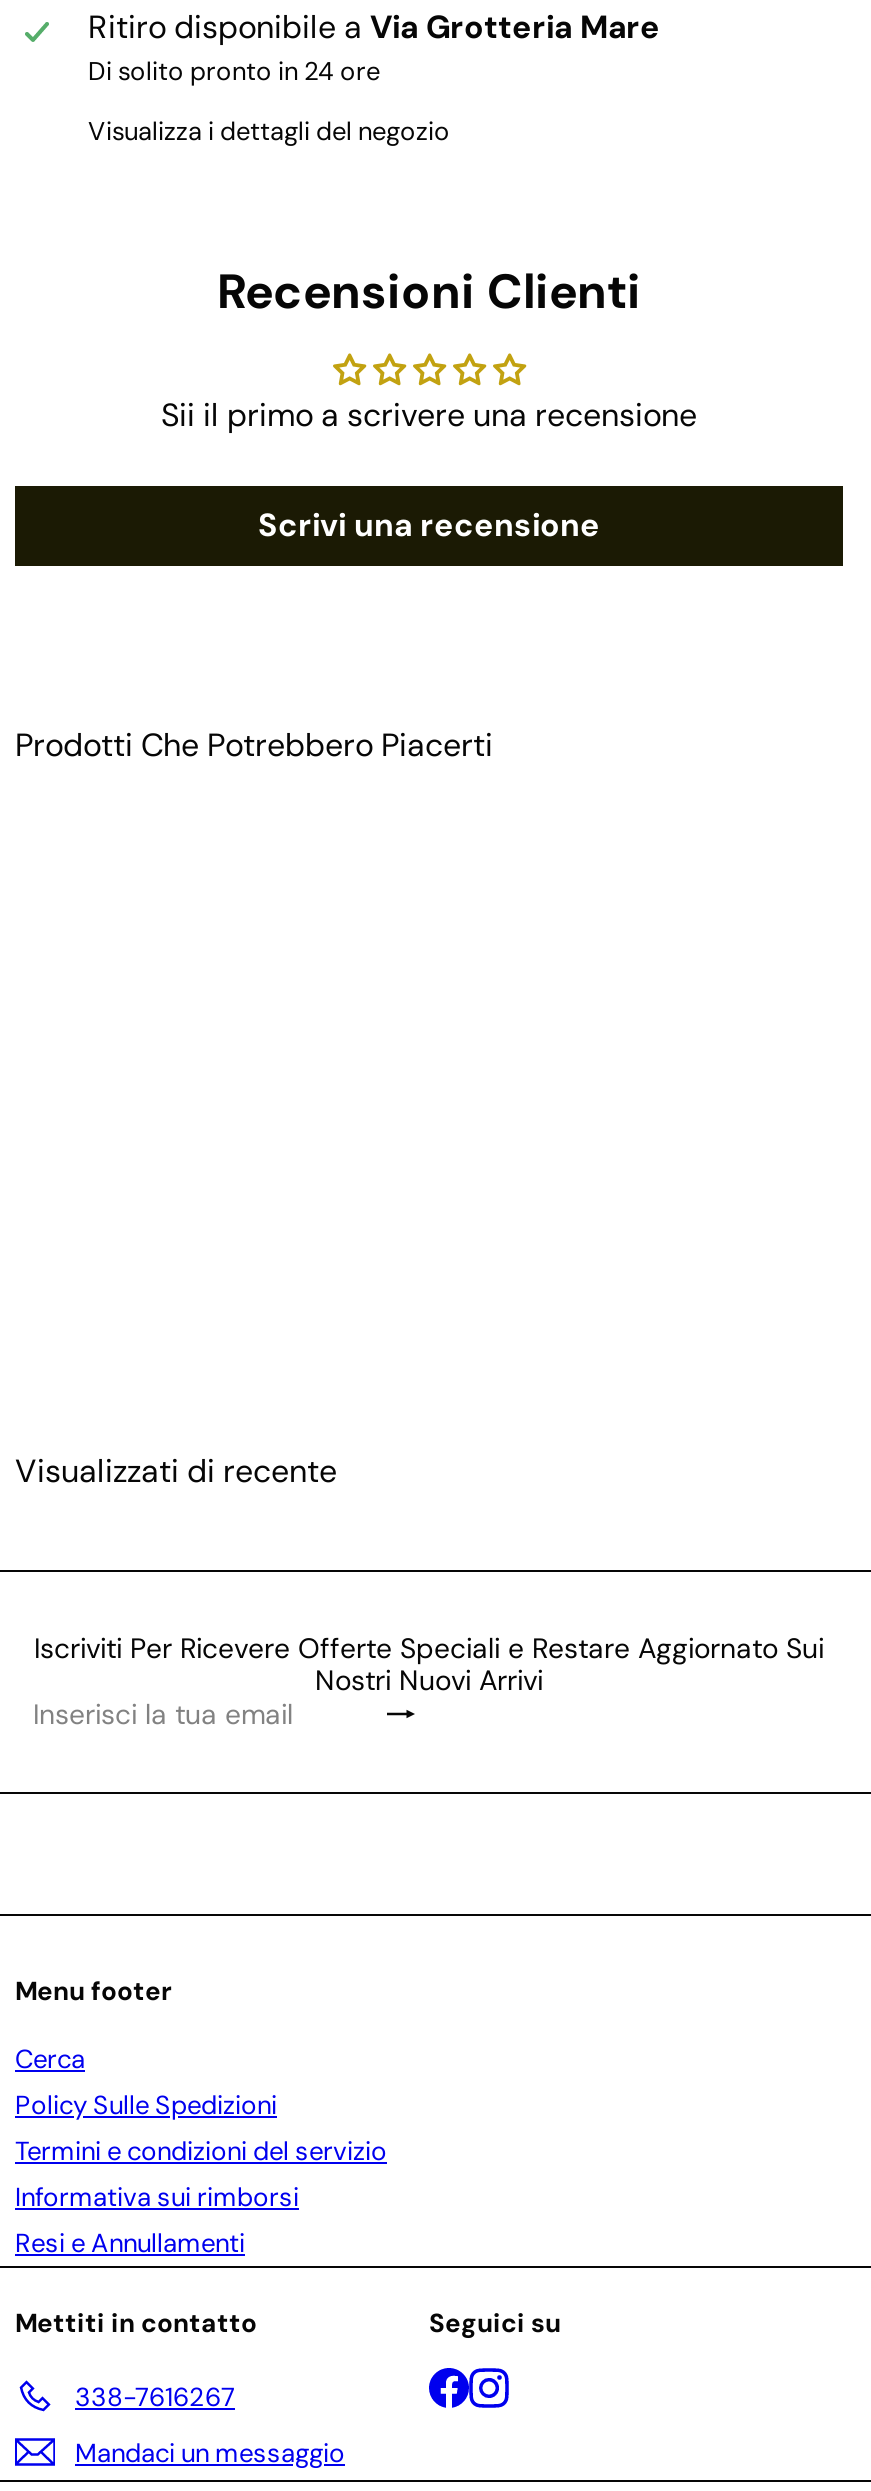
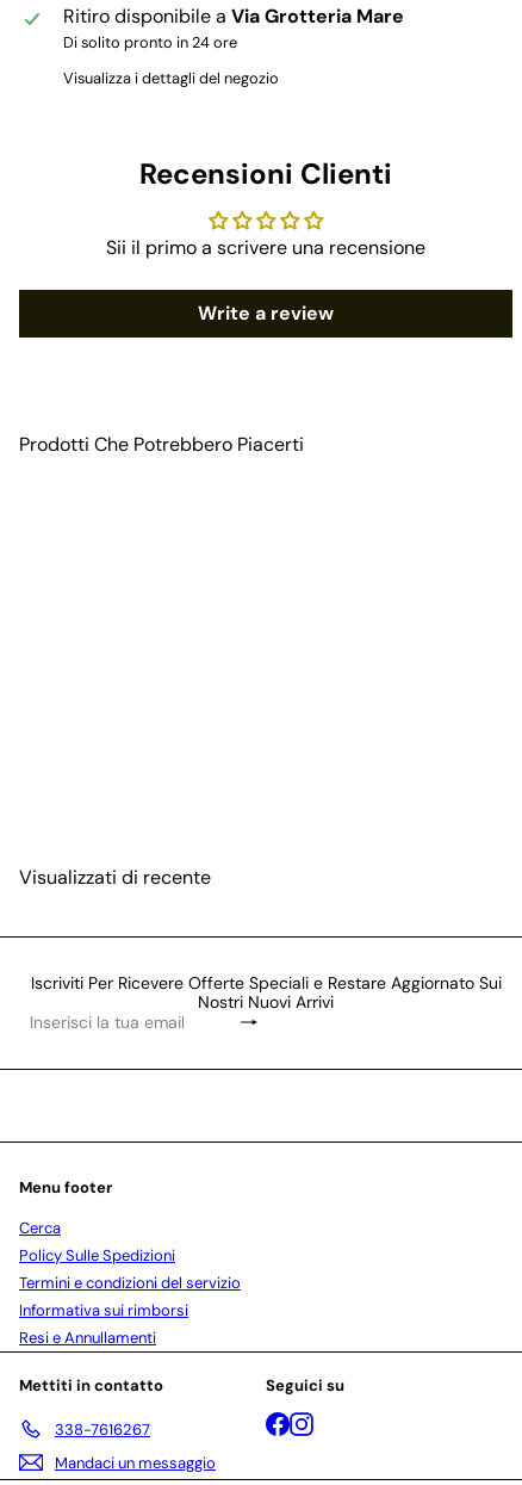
[258,505,600,547] Scrivi una recensione -> [198,301,334,326] Write a review

